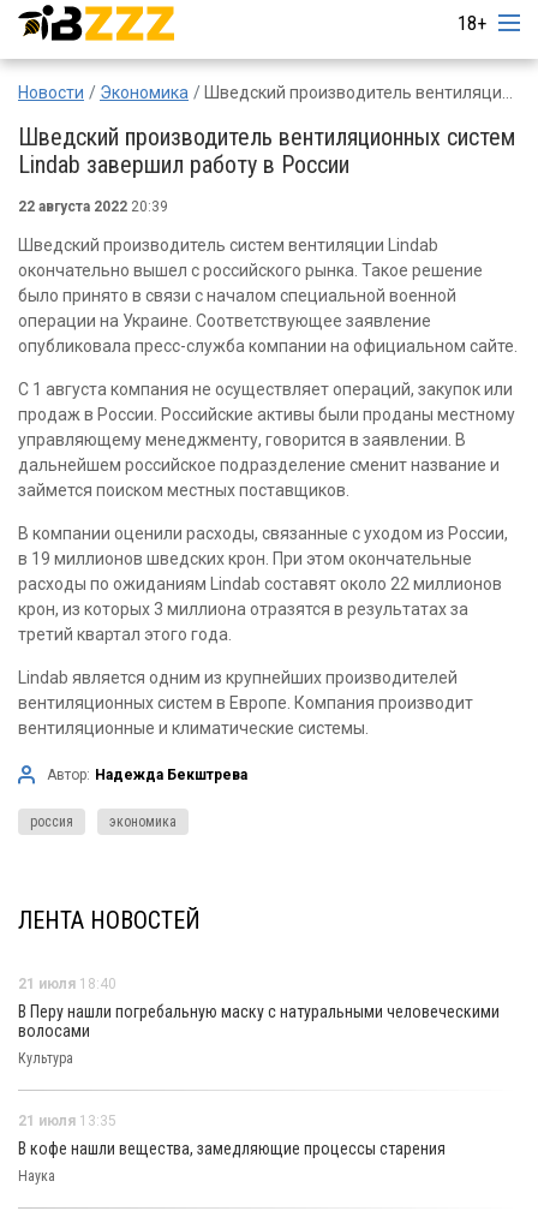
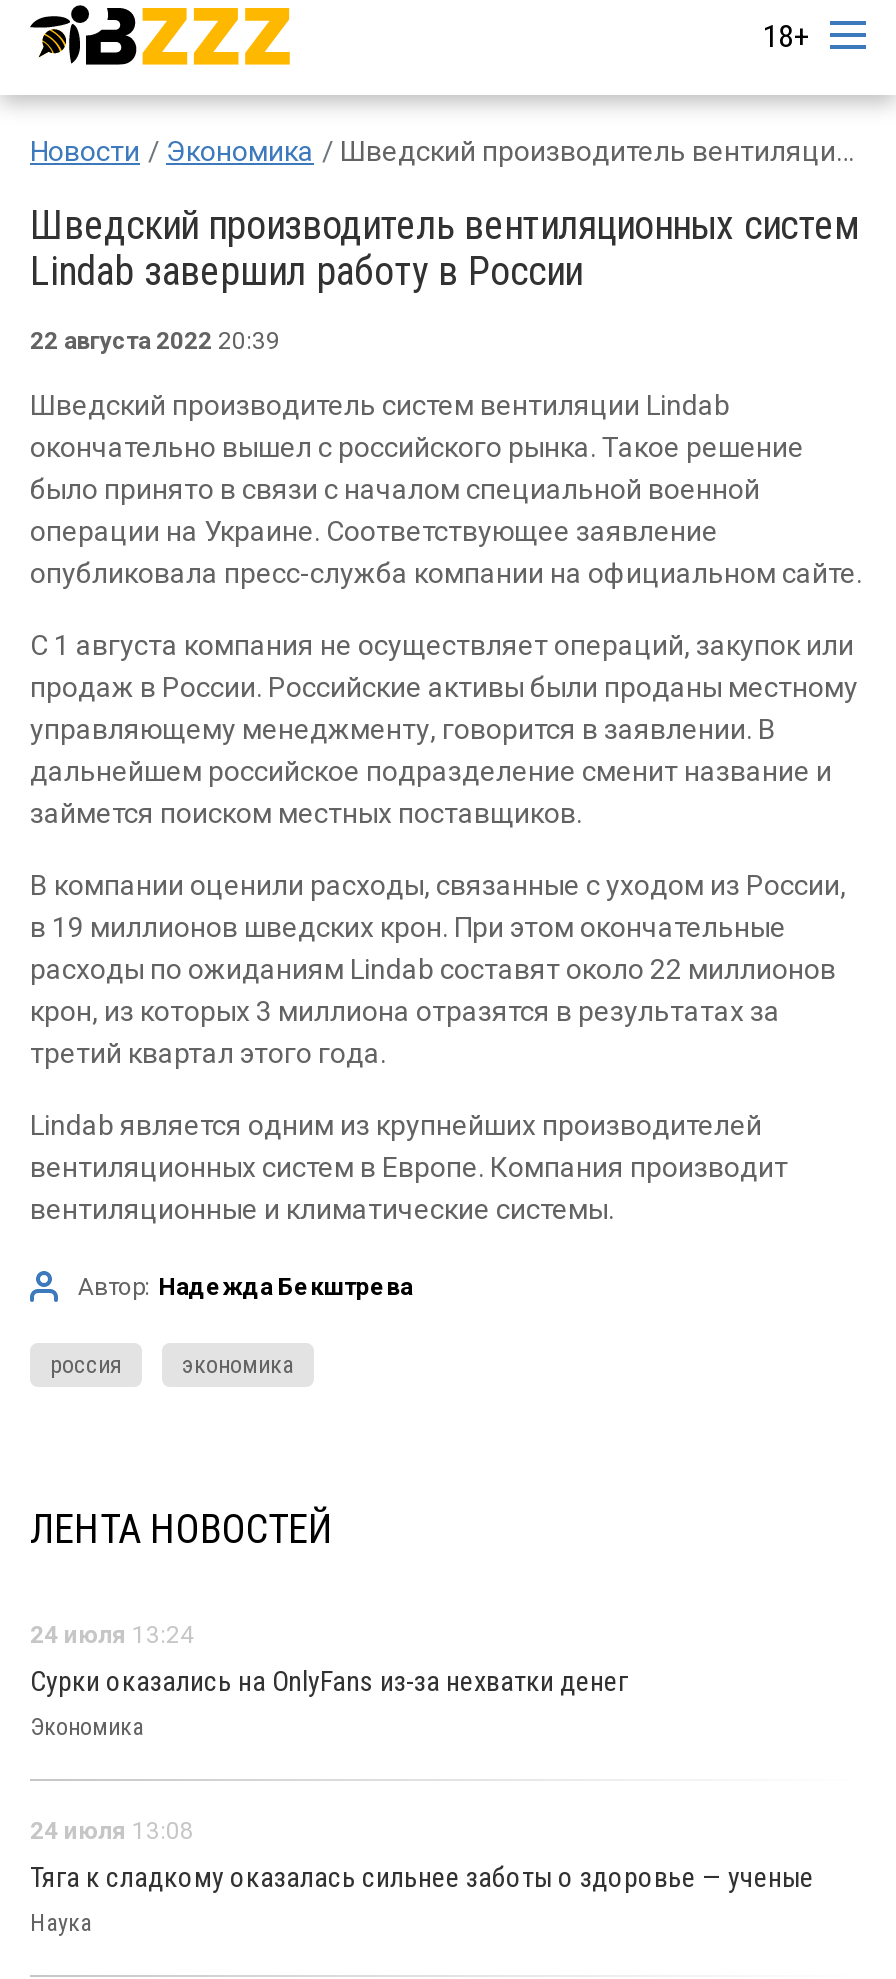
[18,976,116,992] 21 июля 18:40 -> [30,1621,194,1649] 24 июля 13:24
[18,1002,500,1040] В Перу нашли погребальную маску с натуральными человеческими | волосами -> [30,1665,628,1697] Сурки оказались на OnlyFans из-за нехватки денег
[18,1050,73,1067] Культура -> [30,1713,144,1741] Экономика
[18,1112,116,1129] 21 июля 13:35 -> [30,1817,194,1845] 24 июля 13:08
[18,1139,446,1158] В кофе нашли вещества, замедляющие процессы старения -> [30,1861,814,1893] Тяга к сладкому оказалась сильнее заботы о здоровье — ученые

